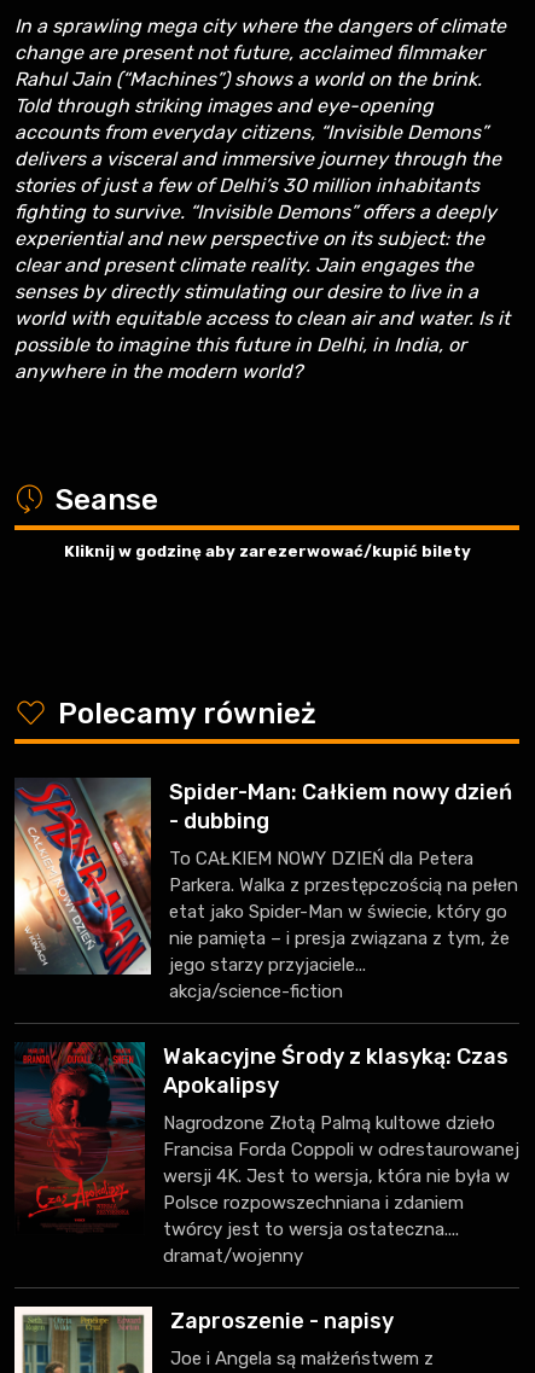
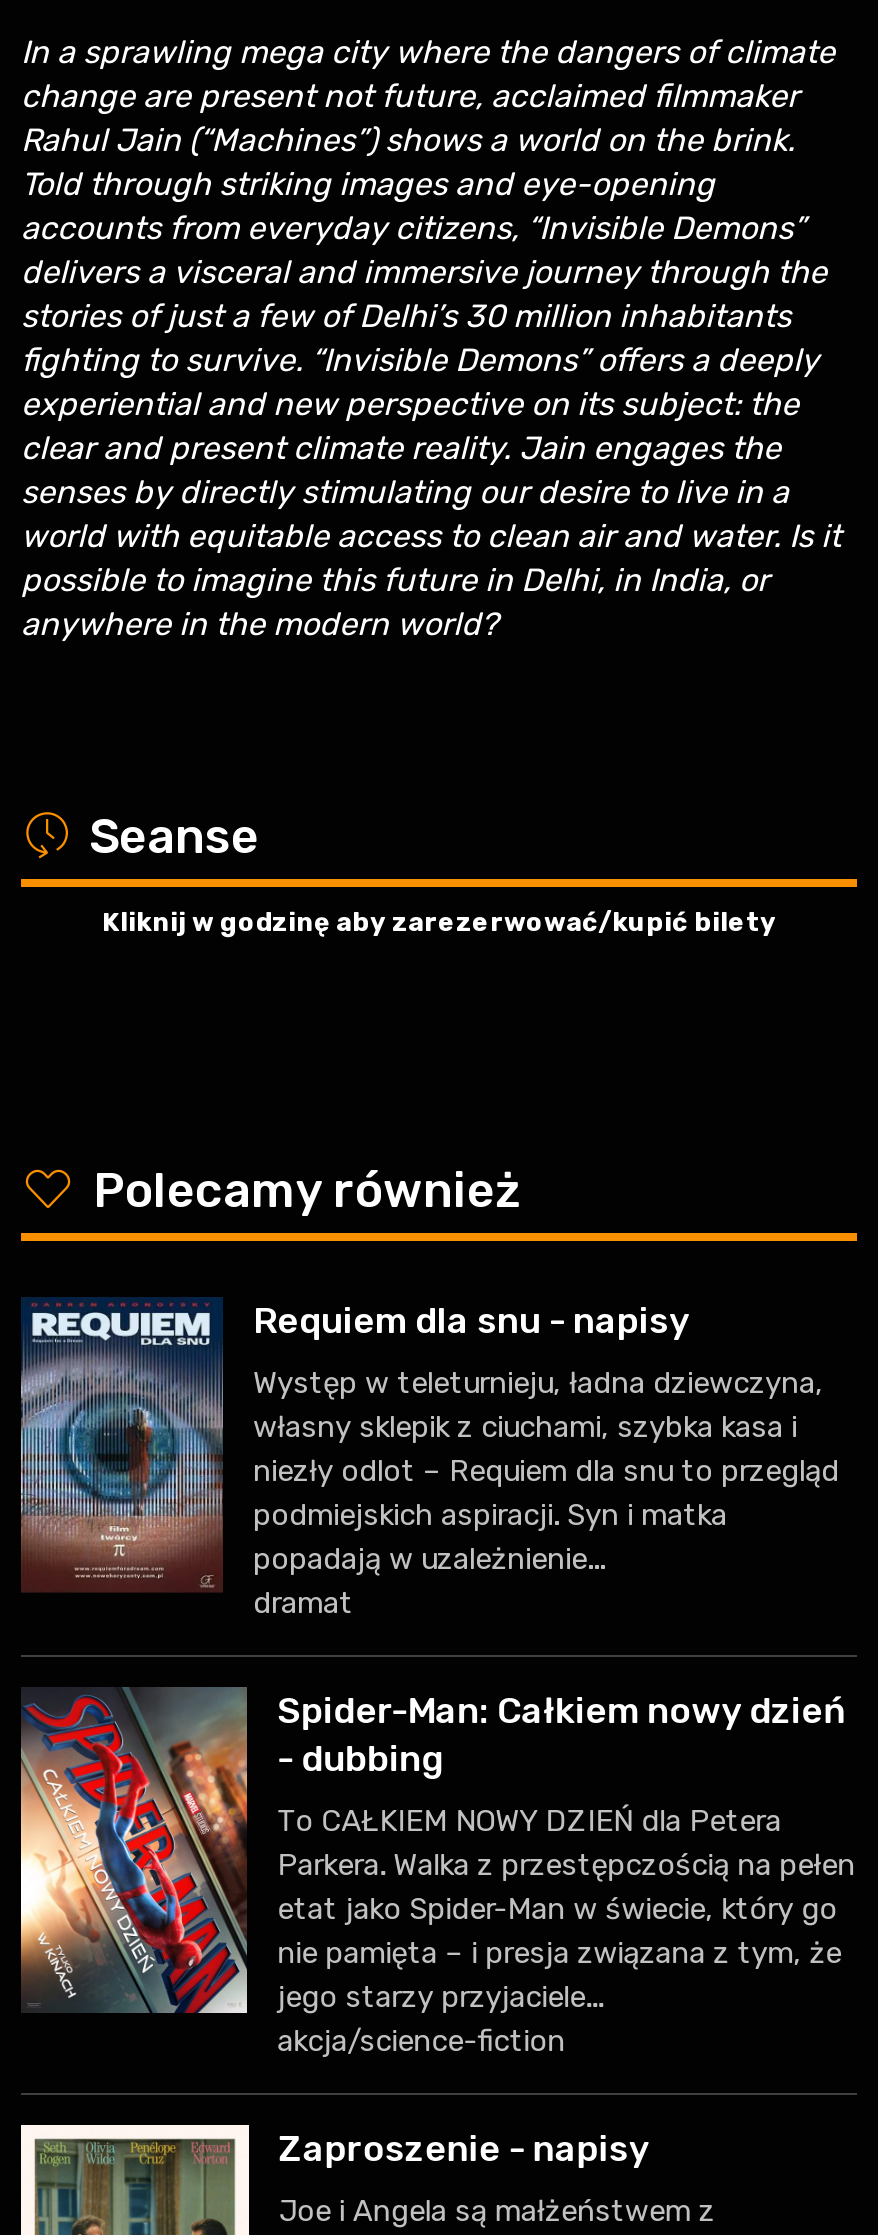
none -> [19,1299,839,1622] [image] | Requiem dla snu - napisy | Występ w teleturnieju, ładna dziewczyna, | własny sklepik z ciuchami, szybka kasa i | niezły odlot – Requiem dla snu to przegląd | podmiejskich aspiracji. Syn i matka | popadają w uzależnienie... | dramat
moved [12,776,518,1003] -> [17,1685,855,2060]: [image] | Spider-Man: Całkiem nowy dzień | - dubbing | ... | jego starzy przyjaciele... | akcja/science-fiction
[14,1042,519,1267] [image] | Wakacyjne Środy z klasyką: Czas | Apokalipsy | Nagrodzone Złotą Palmą kultowe dzieło | Francisa Forda Coppoli w odrestaurowanej | wersji 4K. Jest to wersja, która nie była w | Polsce rozpowszechniana i zdaniem | twórcy jest to wersja ostateczna.... | dramat/wojenny -> none

